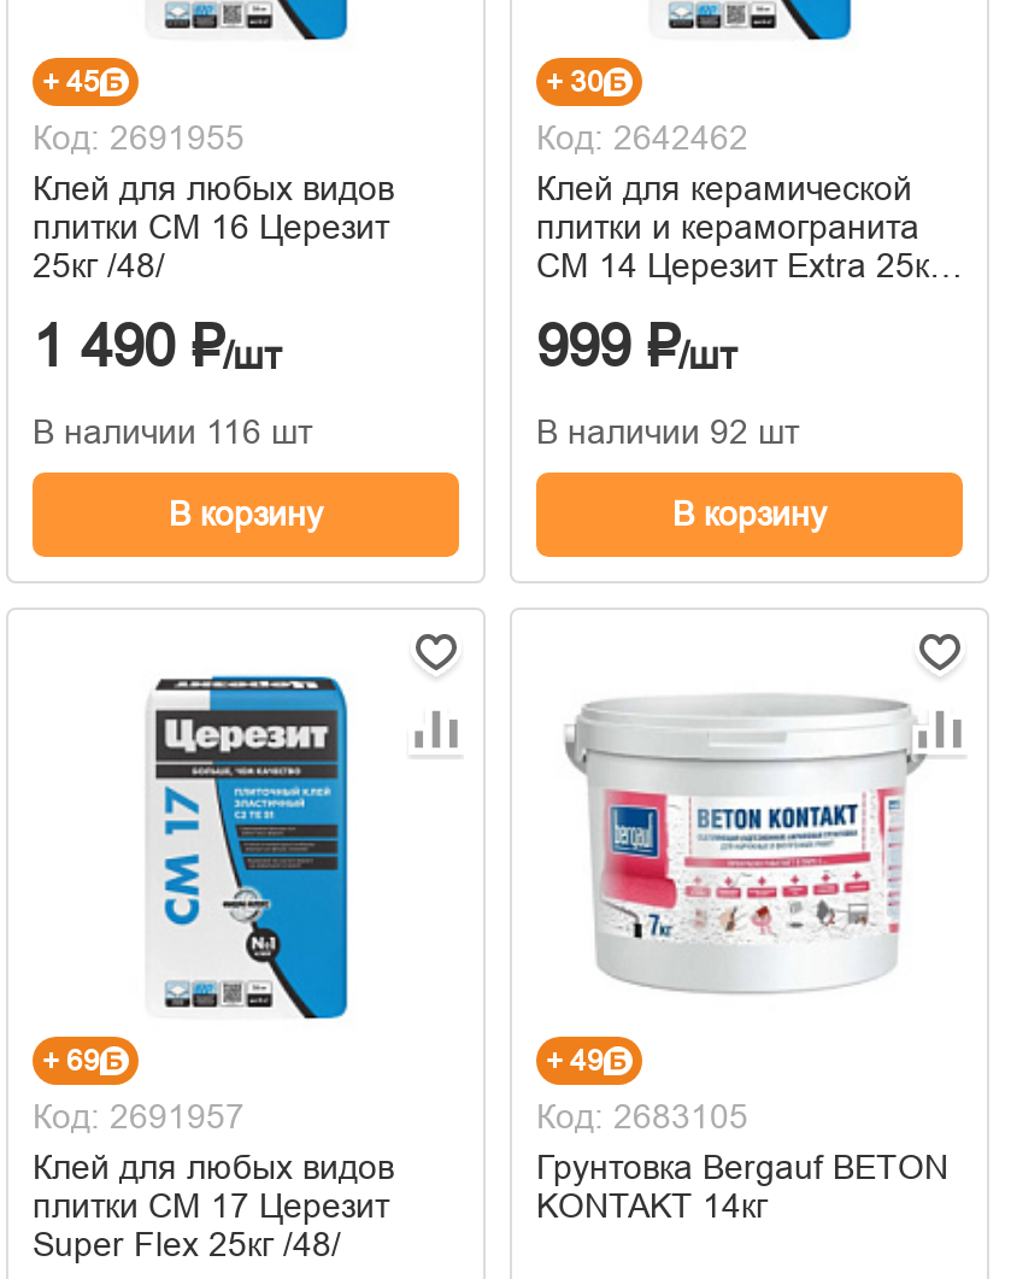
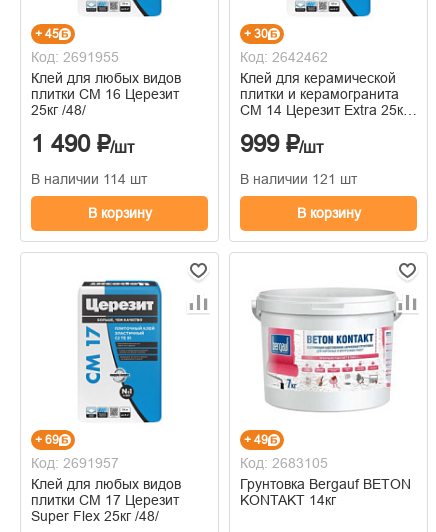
[33,413,312,451] В наличии 116 шт -> [31,171,147,187] В наличии 114 шт
[536,413,799,451] В наличии 92 шт -> [240,171,357,187] В наличии 121 шт

